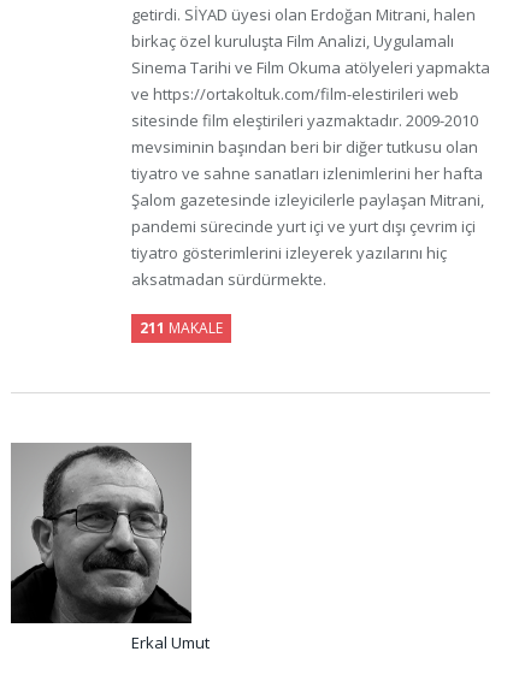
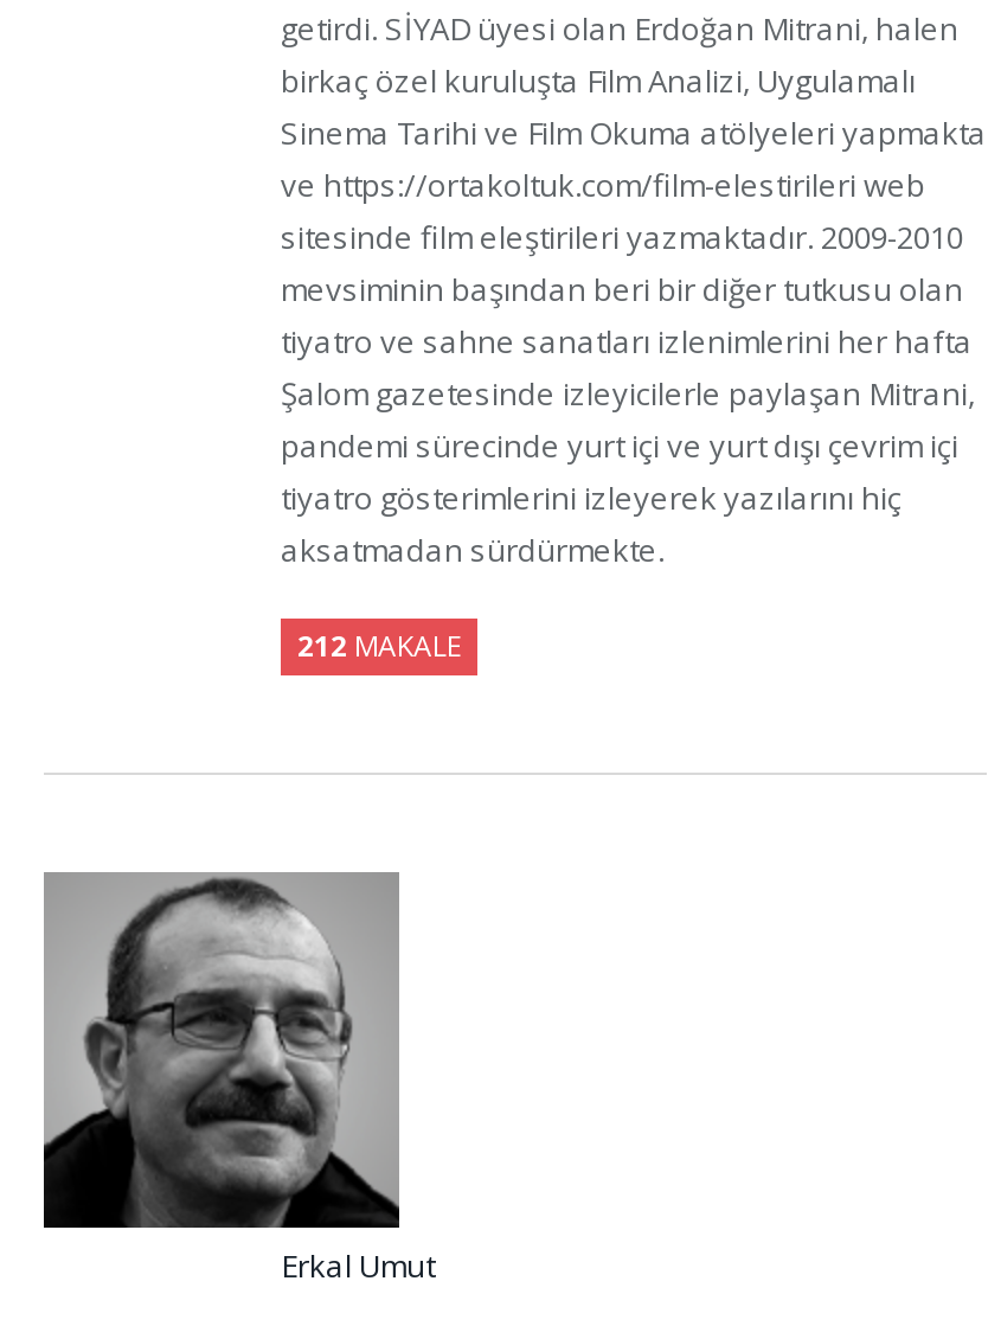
[140,318,223,338] 211 MAKALE -> [297,626,461,666] 212 MAKALE

